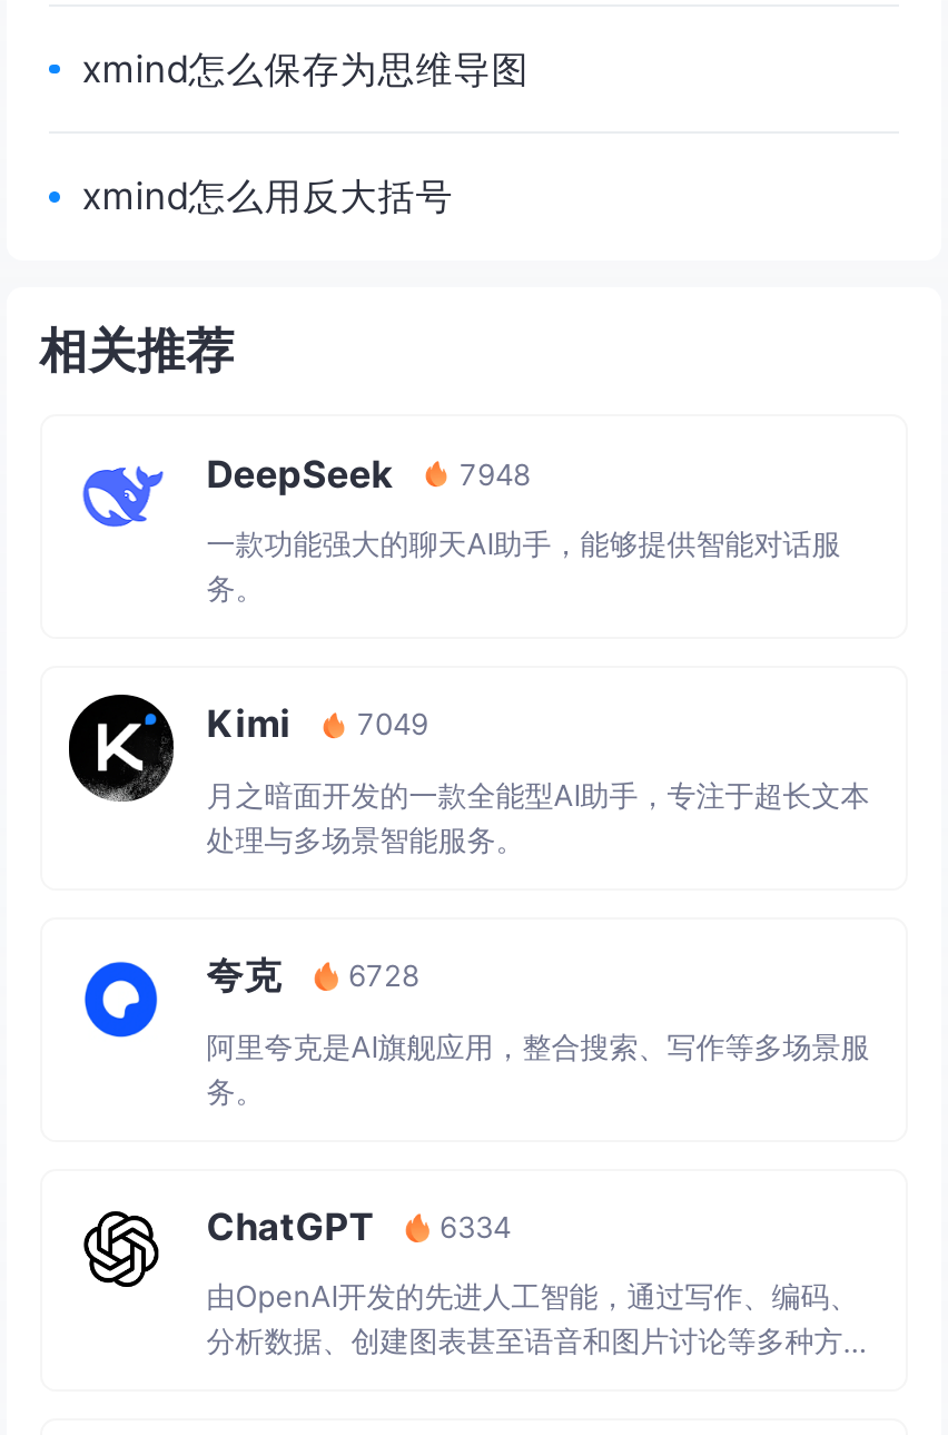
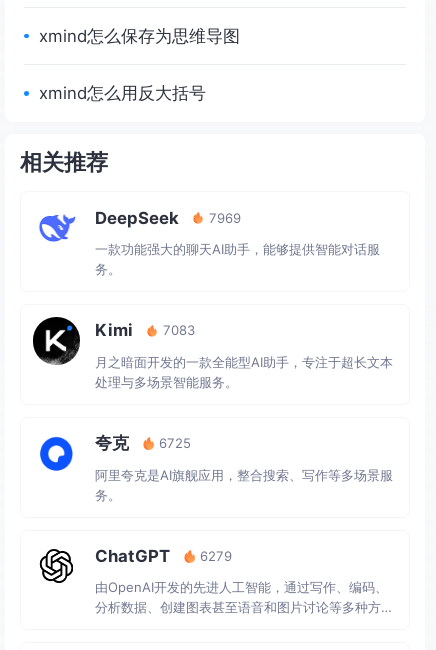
[206,451,531,496] DeepSeek 7948 -> [95,208,240,228] DeepSeek 7969
[206,702,428,747] Kimi 7049 -> [95,320,194,340] Kimi 7083
[206,953,419,998] 夸克 6728 -> [95,433,190,453] 夸克 6725
[206,1204,511,1249] ChatGPT 6334 -> [95,546,231,566] ChatGPT 6279

